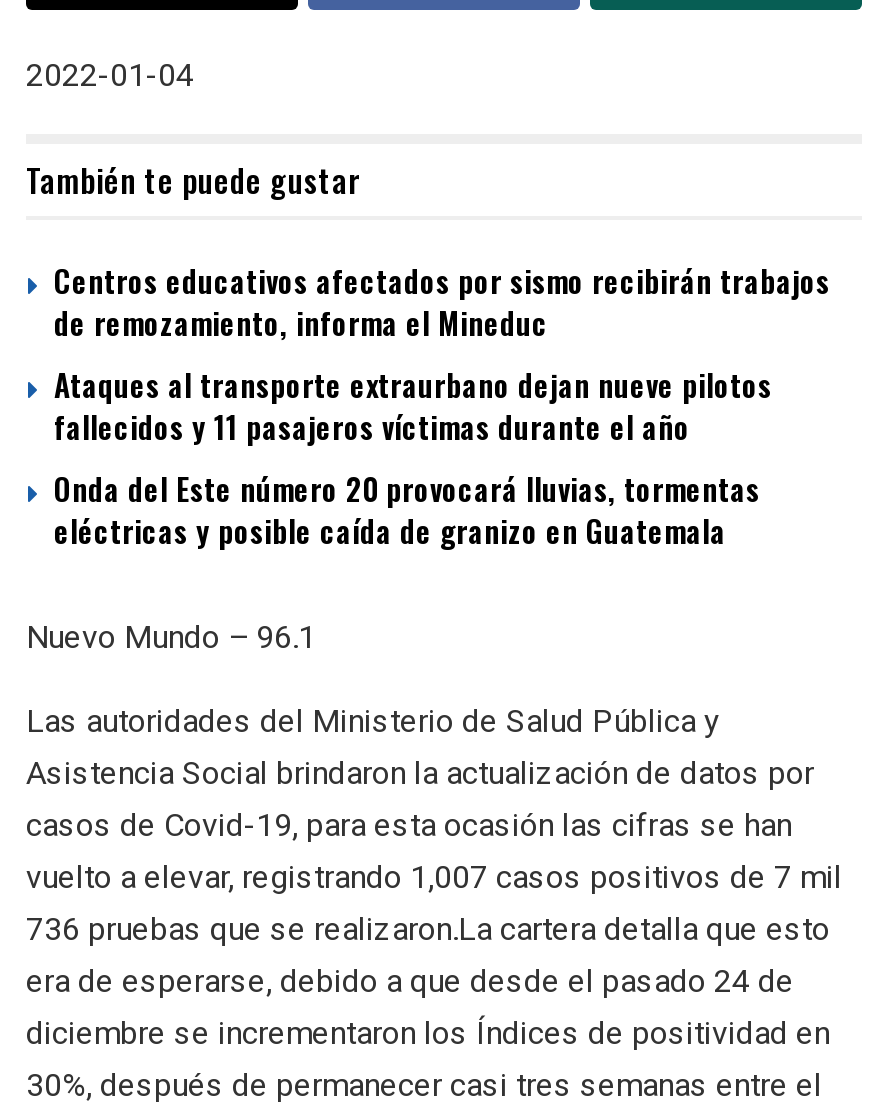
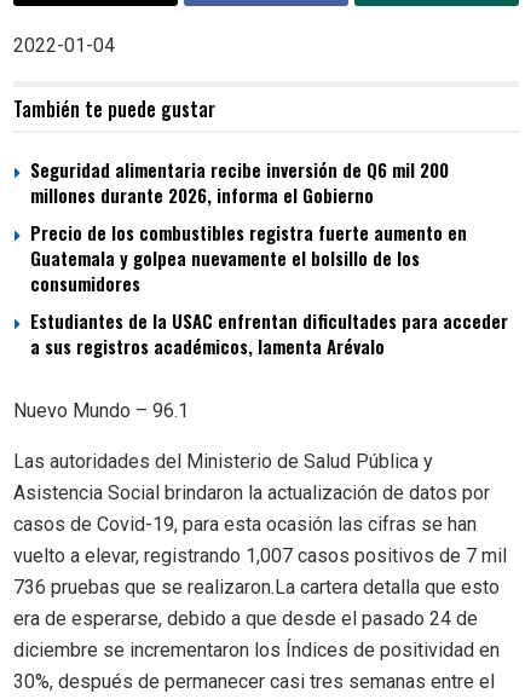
[54,258,830,552] Centros educativos afectados por sismo recibirán trabajos | de remozamiento, informa el Mineduc | Ataques al transporte extraurbano dejan nueve pilotos | fallecidos y 11 pasajeros víctimas durante el año | Onda del Este número 20 provocará lluvias, tormentas | eléctricas y posible caída de granizo en Guatemala -> [30,156,508,359] Seguridad alimentaria recibe inversión de Q6 mil 200 | millones durante 2026, informa el Gobierno | Precio de los combustibles registra fuerte aumento en | Guatemala y golpea nuevamente el bolsillo de los | consumidores | Estudiantes de la USAC enfrentan dificultades para acceder | a sus registros académicos, lamenta Arévalo

